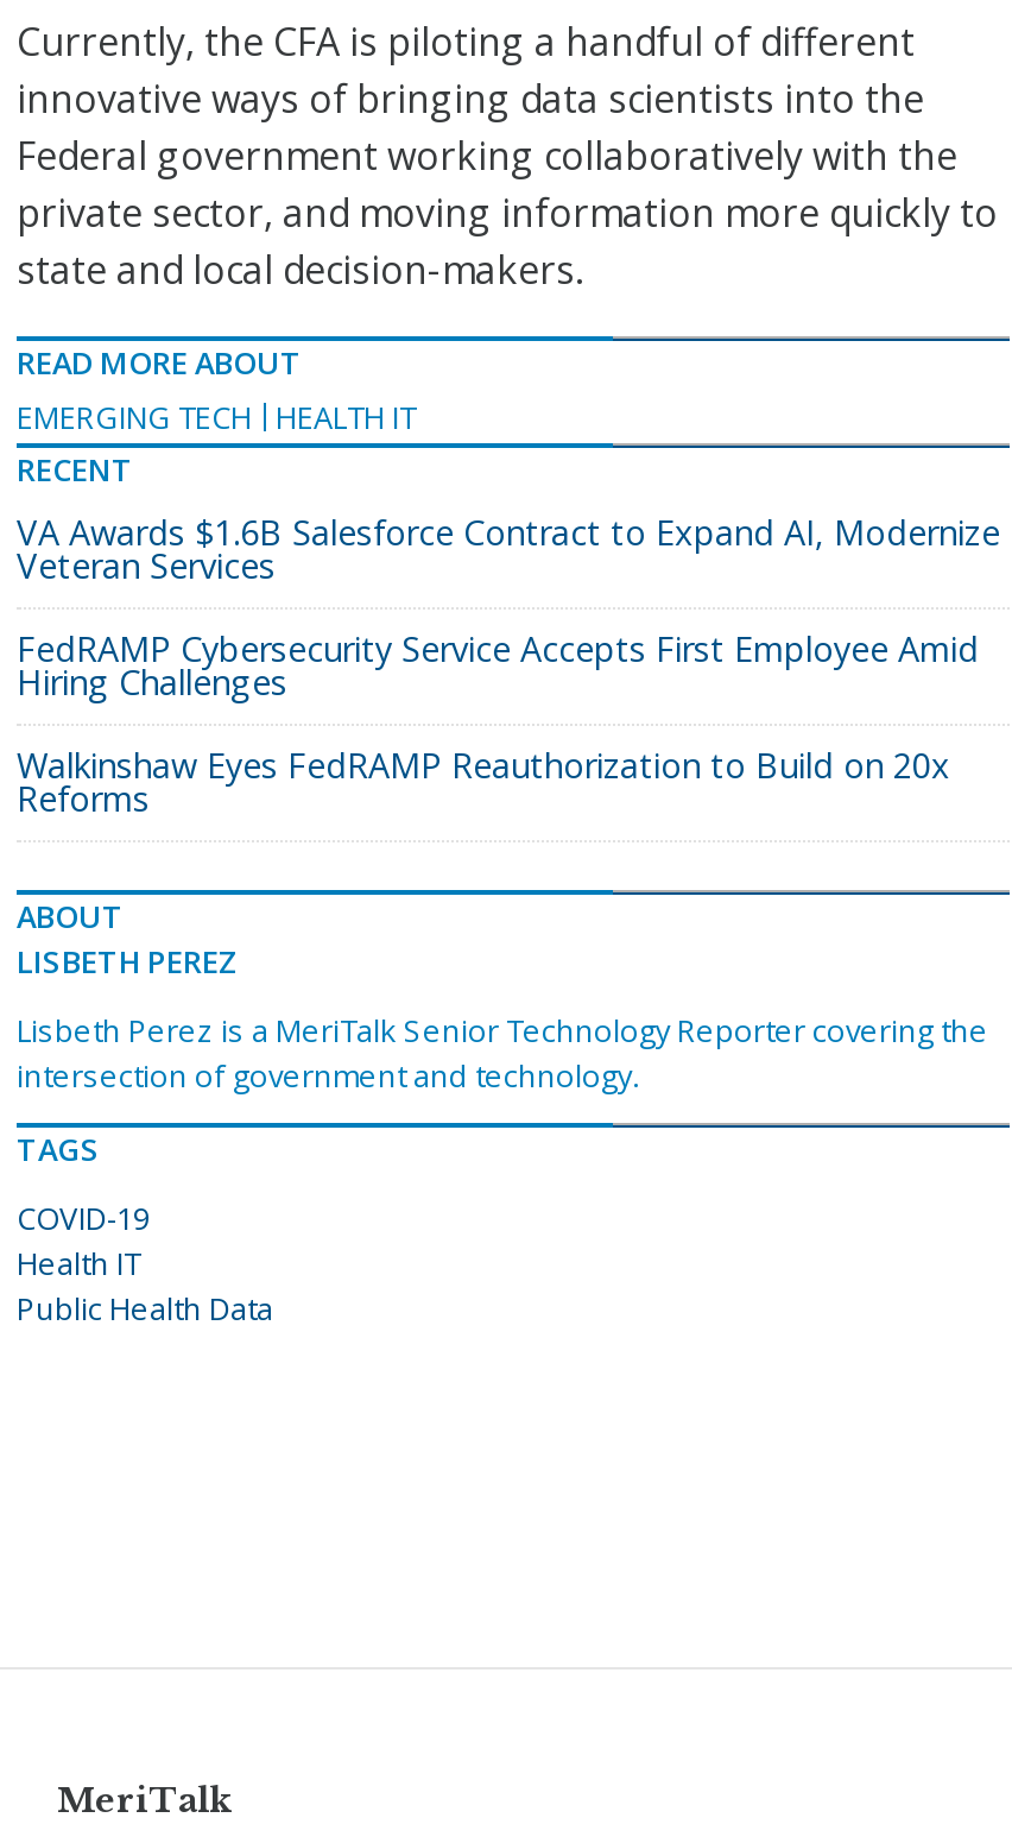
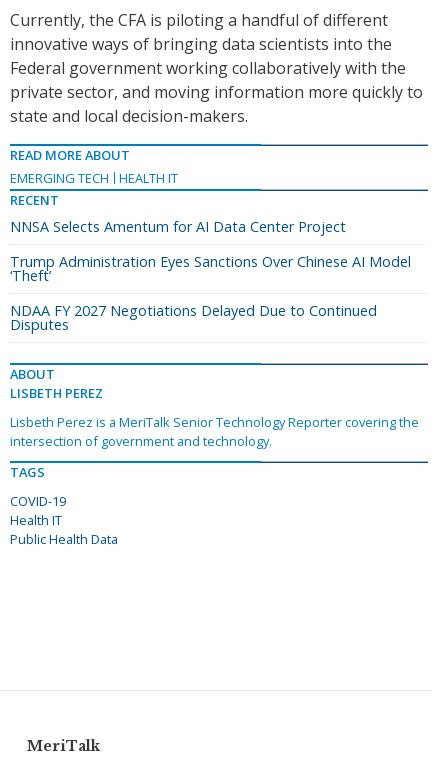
[17,509,1000,587] VA Awards $1.6B Salesforce Contract to Expand AI, Modernize | Veteran Services -> [10,217,346,236] NNSA Selects Amentum for AI Data Center Project
[17,626,979,704] FedRAMP Cybersecurity Service Accepts First Employee Amid | Hiring Challenges -> [10,252,411,285] Trump Administration Eyes Sanctions Over Chinese AI Model | ‘Theft’
[17,742,950,820] Walkinshaw Eyes FedRAMP Reauthorization to Build on 20x | Reforms -> [10,301,377,334] NDAA FY 2027 Negotiations Delayed Due to Continued | Disputes

